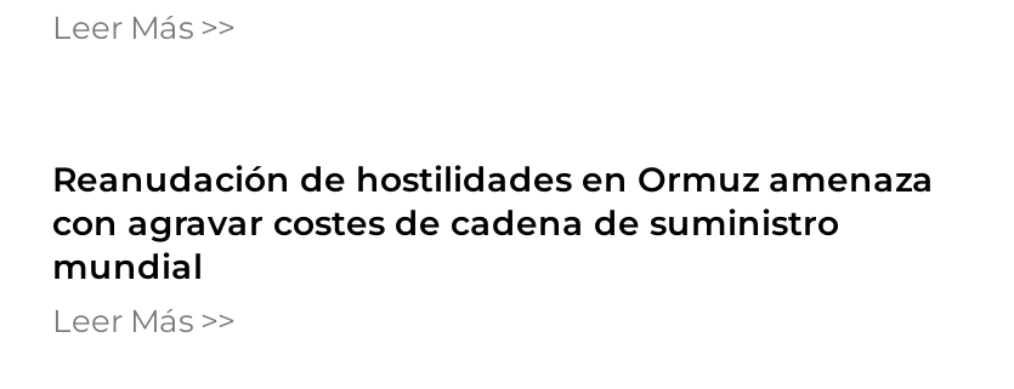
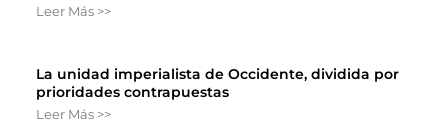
[52,158,934,289] Reanudación de hostilidades en Ormuz amenaza | con agravar costes de cadena de suministro | mundial -> [36,65,399,101] La unidad imperialista de Occidente, dividida por | prioridades contrapuestas

